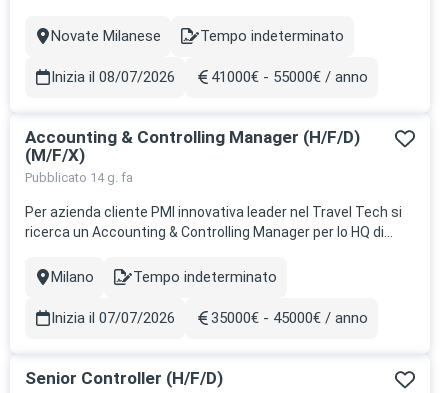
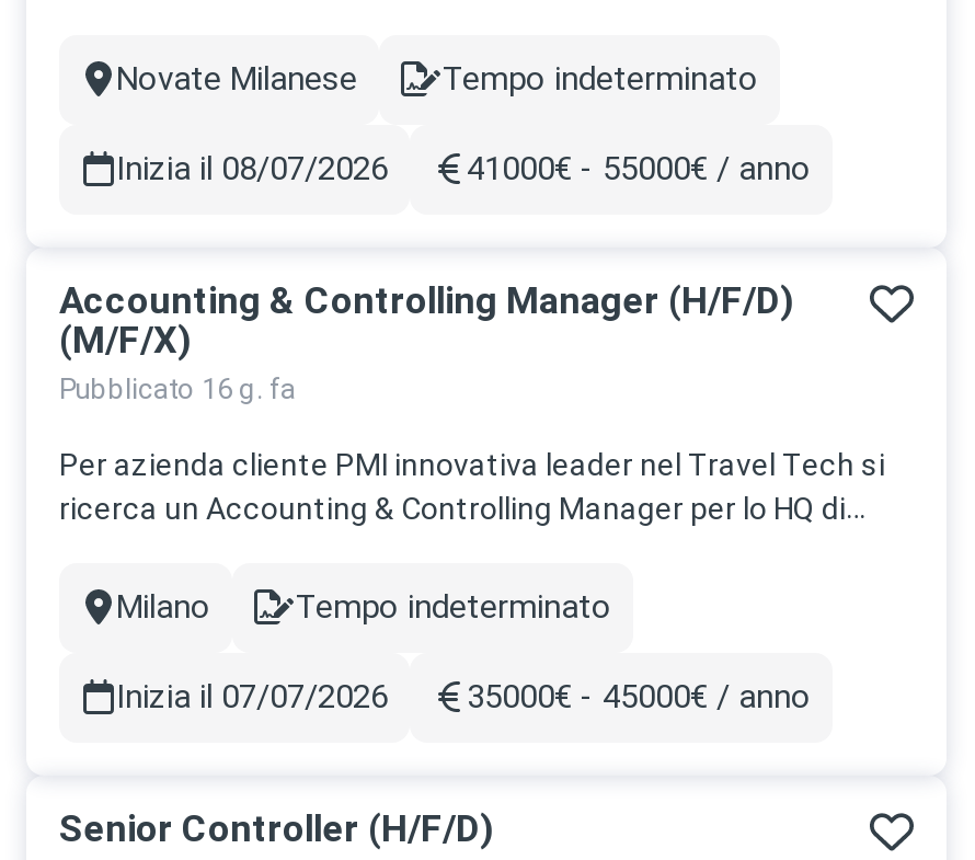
[25,170,133,185] Pubblicato 14 g. fa -> [59,372,296,404] Pubblicato 16 g. fa

